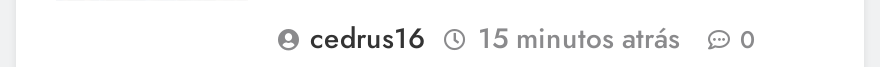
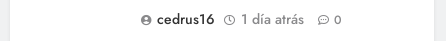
[478,18,680,58] 15 minutos atrás -> [241,9,304,29] 1 día atrás

